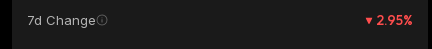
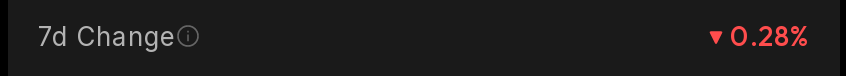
[376,11,413,29] 2.95% -> [730,18,810,54] 0.28%

